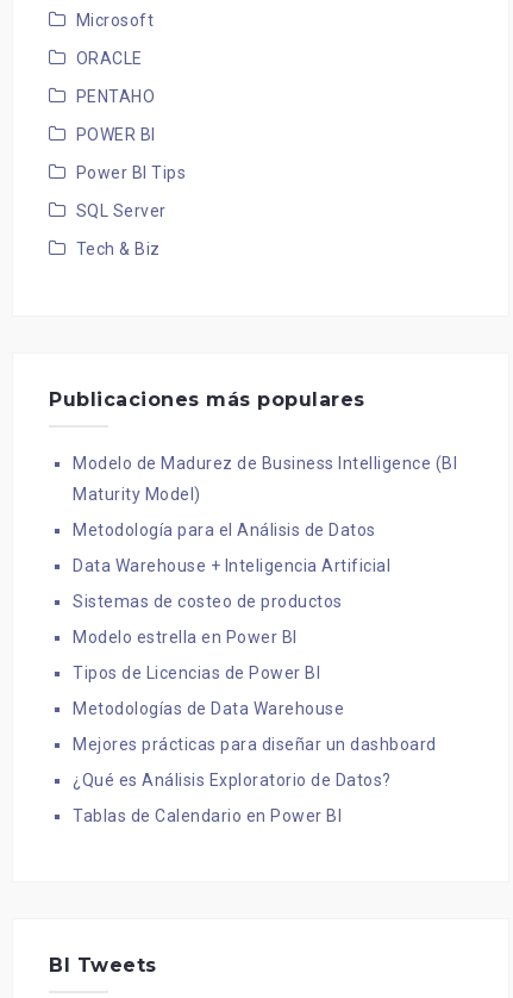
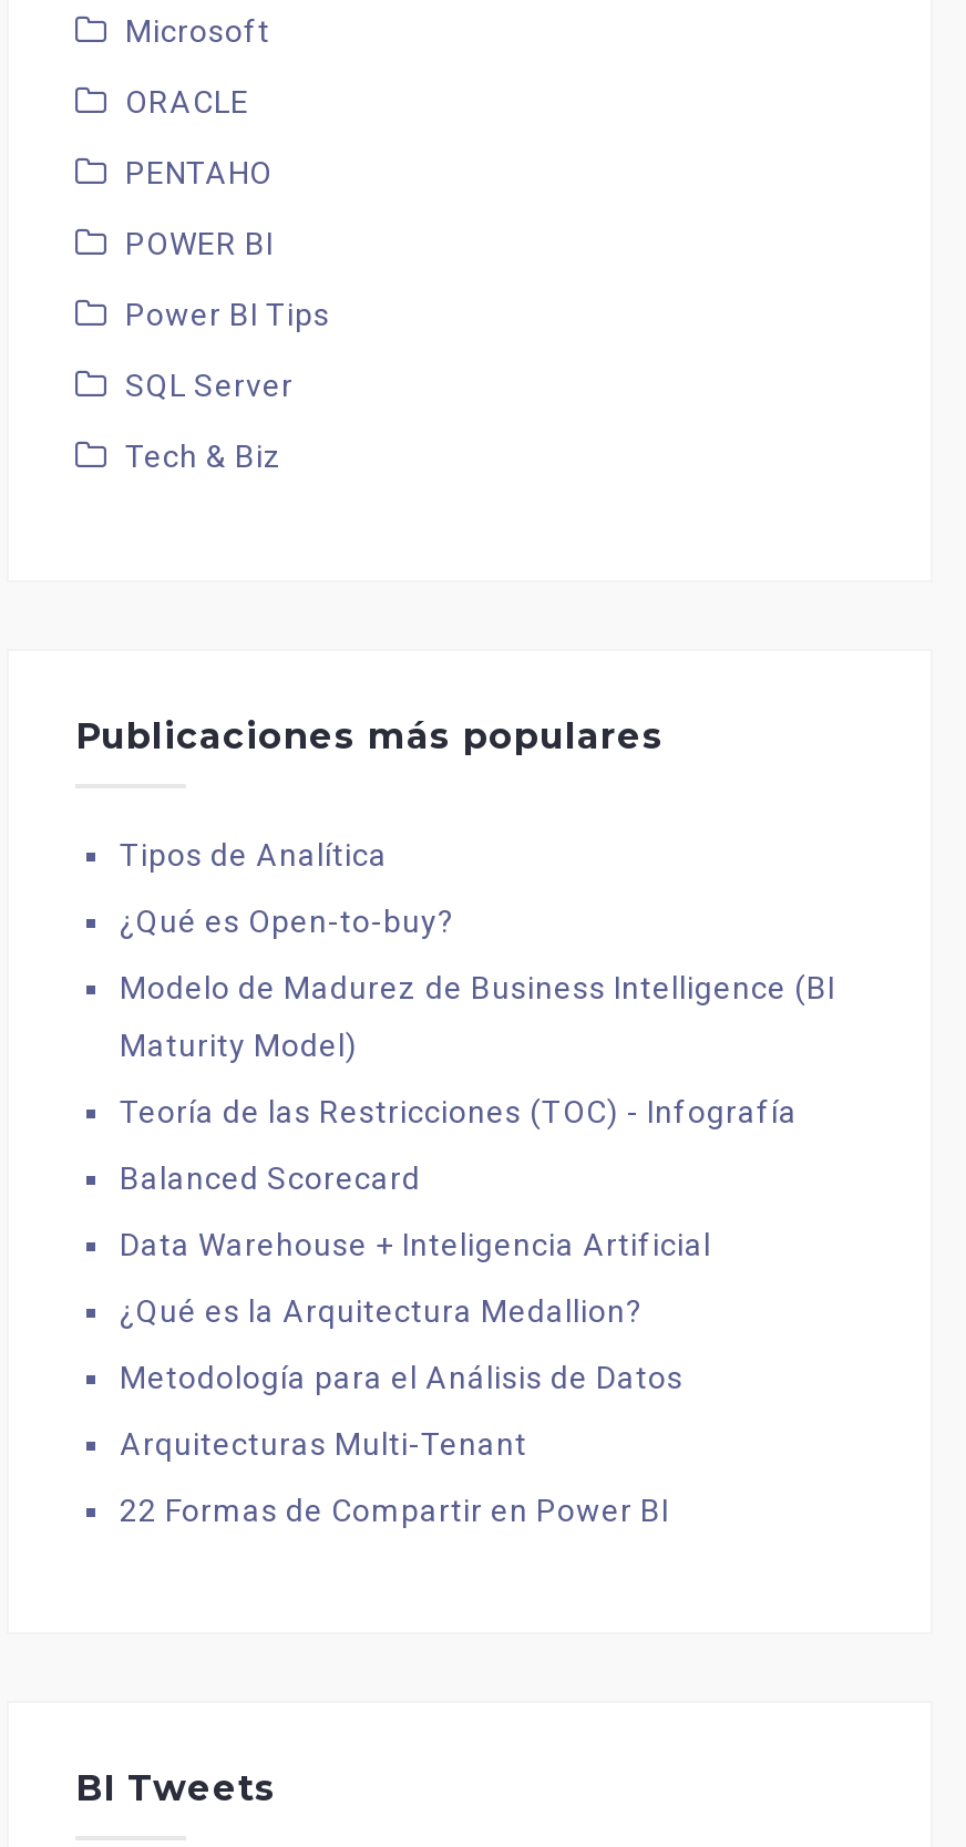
none -> [120,836,454,938] Tipos de Analítica | ¿Qué es Open-to-buy?
moved [73,454,457,504] -> [120,969,835,1062]: Modelo de Madurez de Business Intelligence (BI | Maturity Model)
none -> [120,1093,798,1327] Teoría de las Restricciones (TOC) - Infografía | Balanced Scorecard | ¿Qué es la Arquitectura Medallion?
moved [73,521,376,540] -> [120,1358,684,1394]: Metodología para el Análisis de Datos
moved [73,557,390,576] -> [120,1226,711,1261]: Data Warehouse + Inteligencia Artificial
[73,592,436,826] Sistemas de costeo de productos | Modelo estrella en Power BI | Tipos de Licencias de Power BI | Metodologías de Data Warehouse | Mejores prácticas para diseñar un dashboard | ¿Qué es Análisis Exploratorio de Datos? | Tablas de Calendario en Power BI -> [120,1425,669,1527] Arquitecturas Multi-Tenant | 22 Formas de Compartir en Power BI

